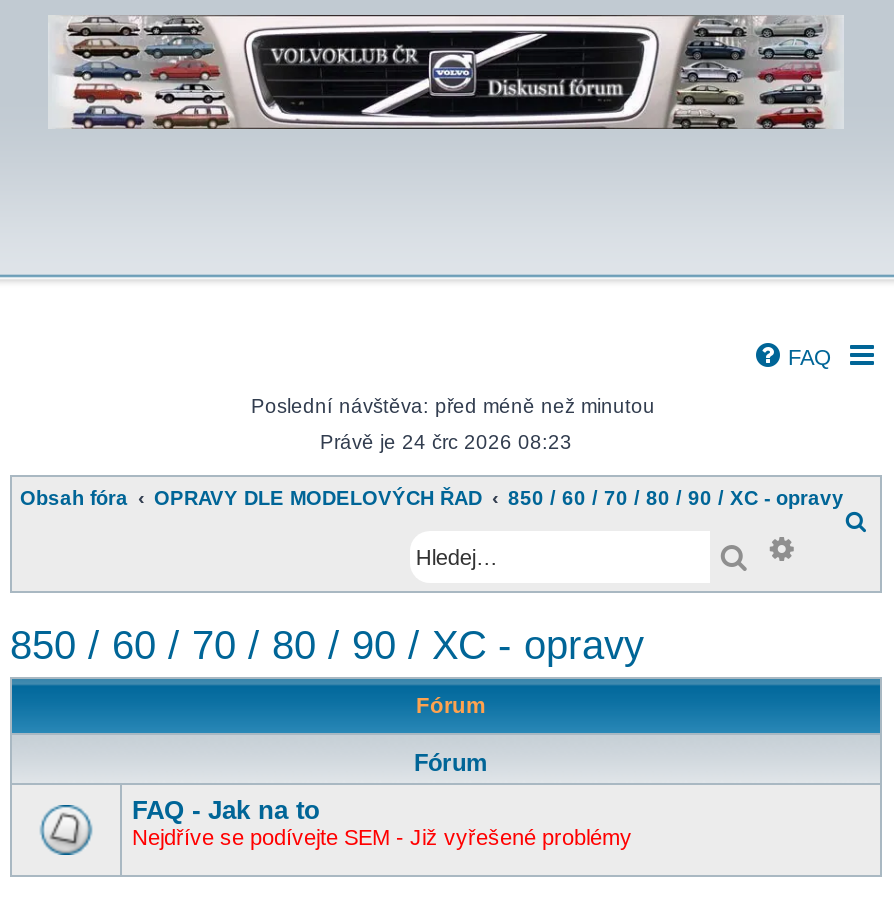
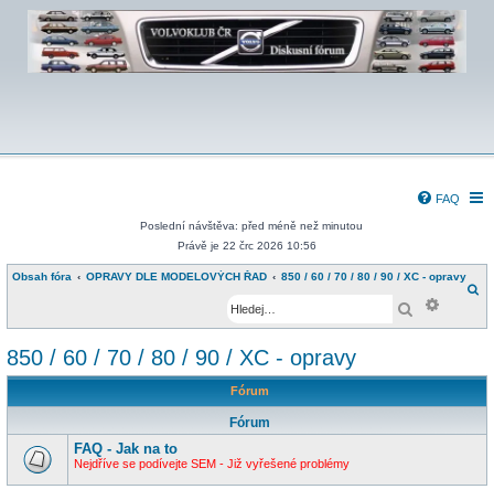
[320,431,572,453] Právě je 24 črc 2026 08:23 -> [178,240,316,252] Právě je 22 črc 2026 10:56

